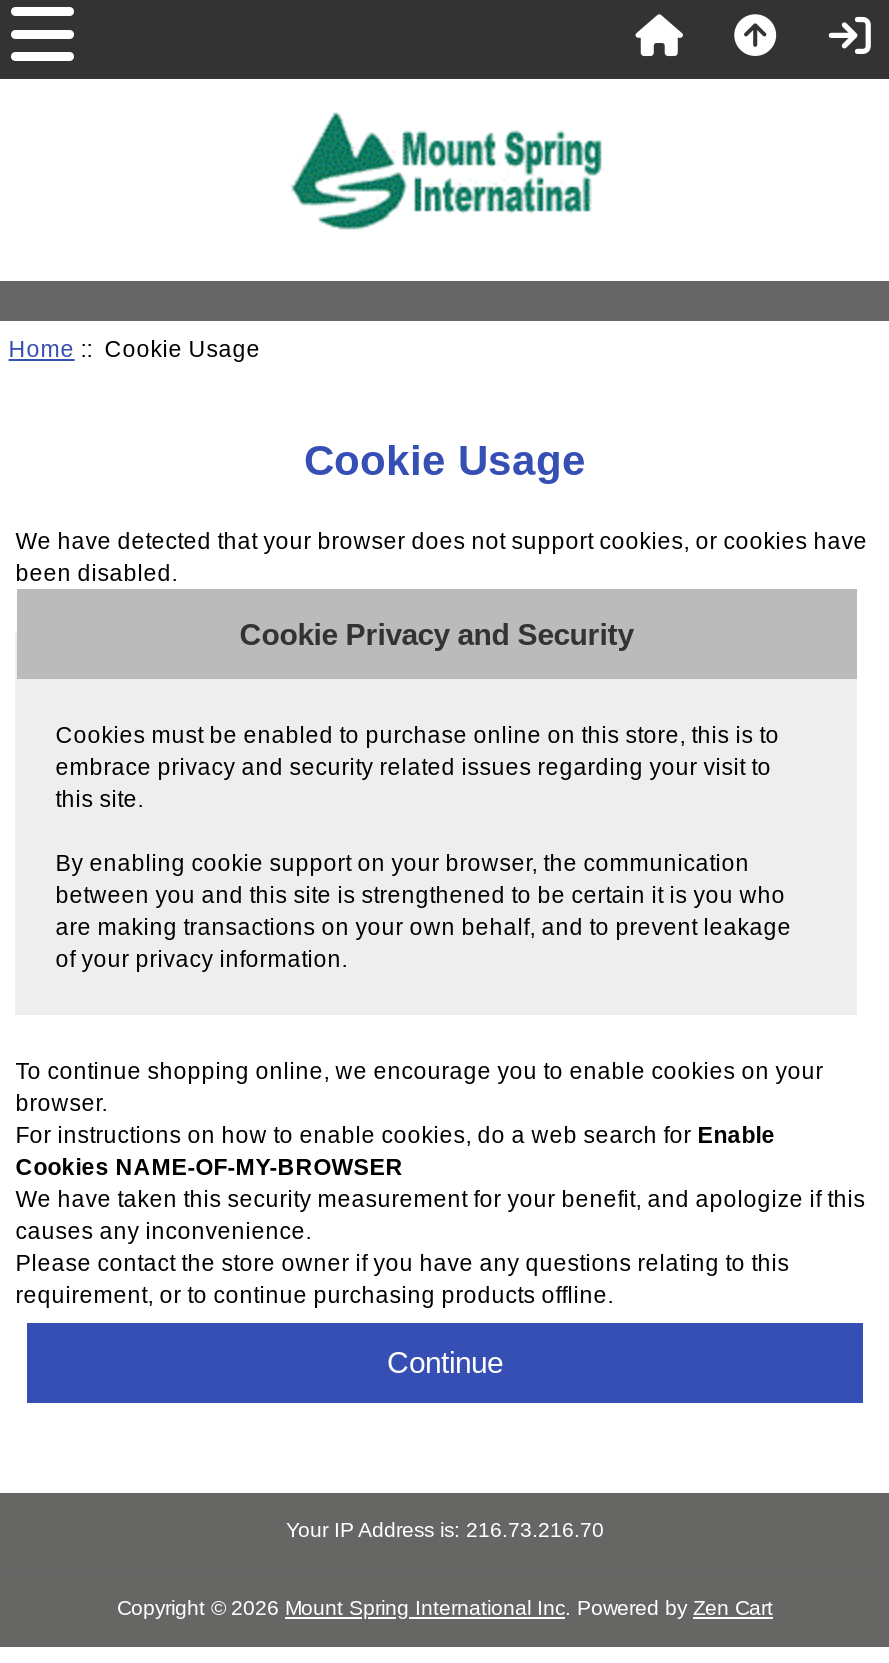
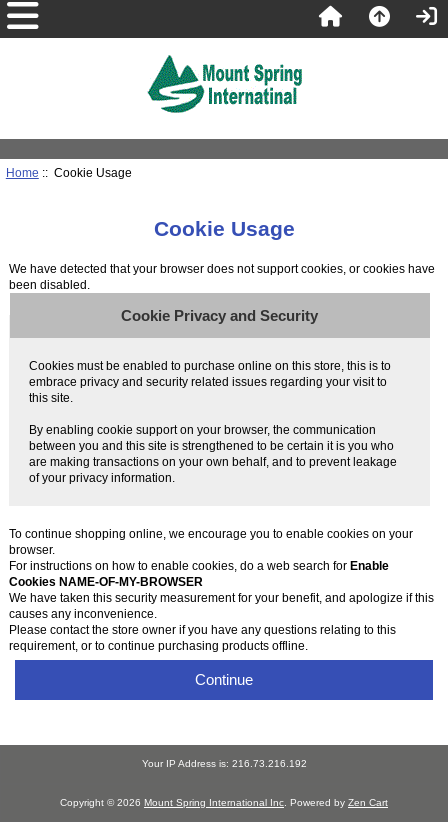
[286,1519,604,1541] Your IP Address is: 216.73.216.70 -> [141,758,306,769] Your IP Address is: 216.73.216.192

